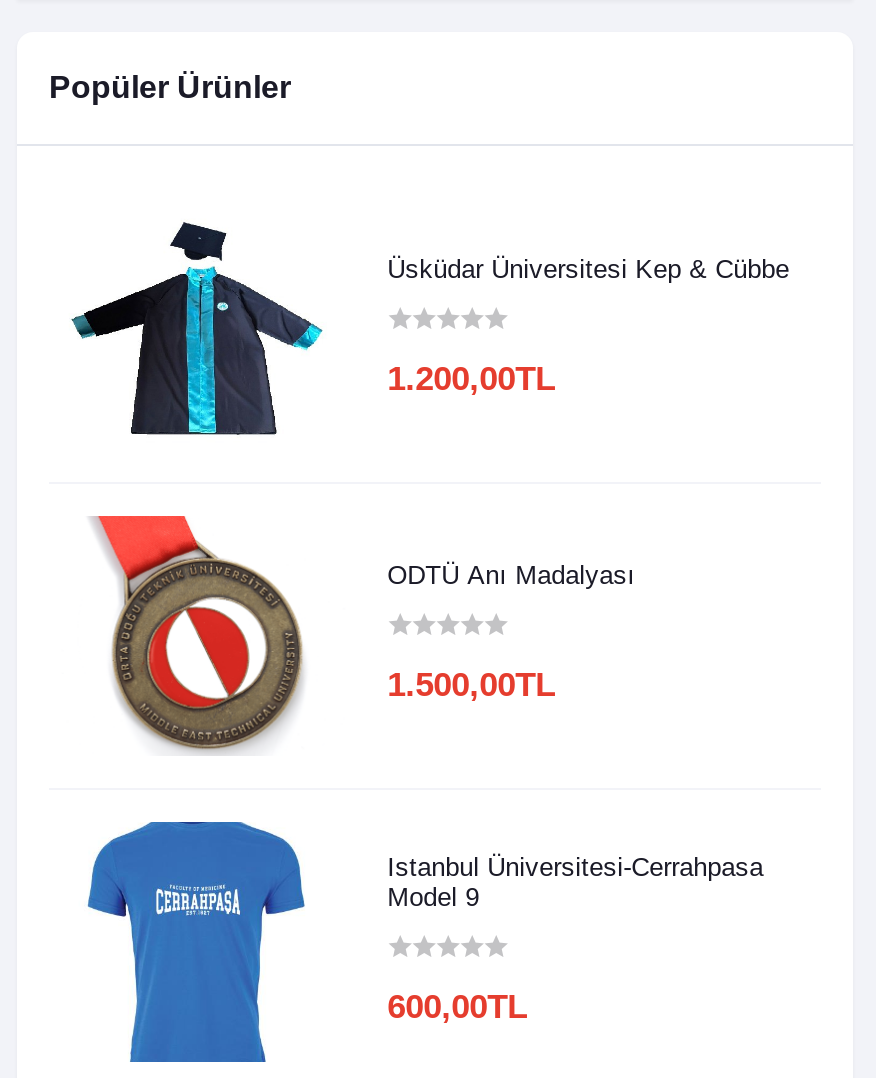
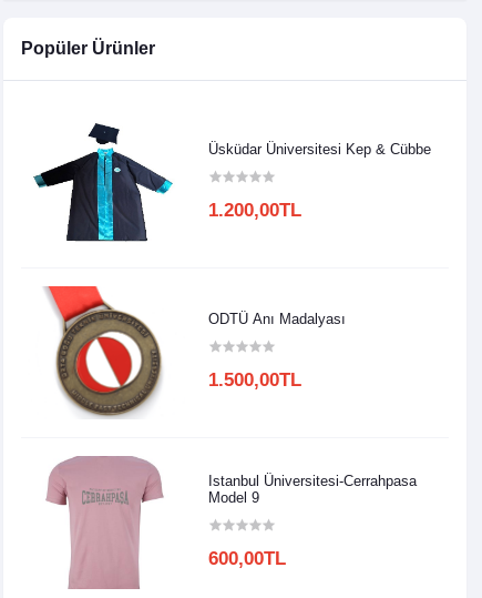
[85,820,307,1064] [image] -> [42,456,163,590] [image]

